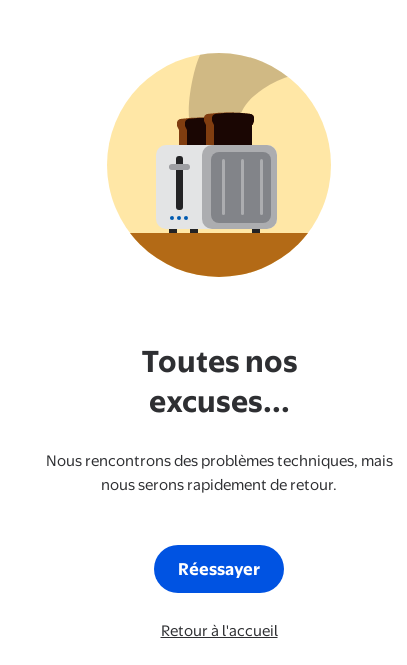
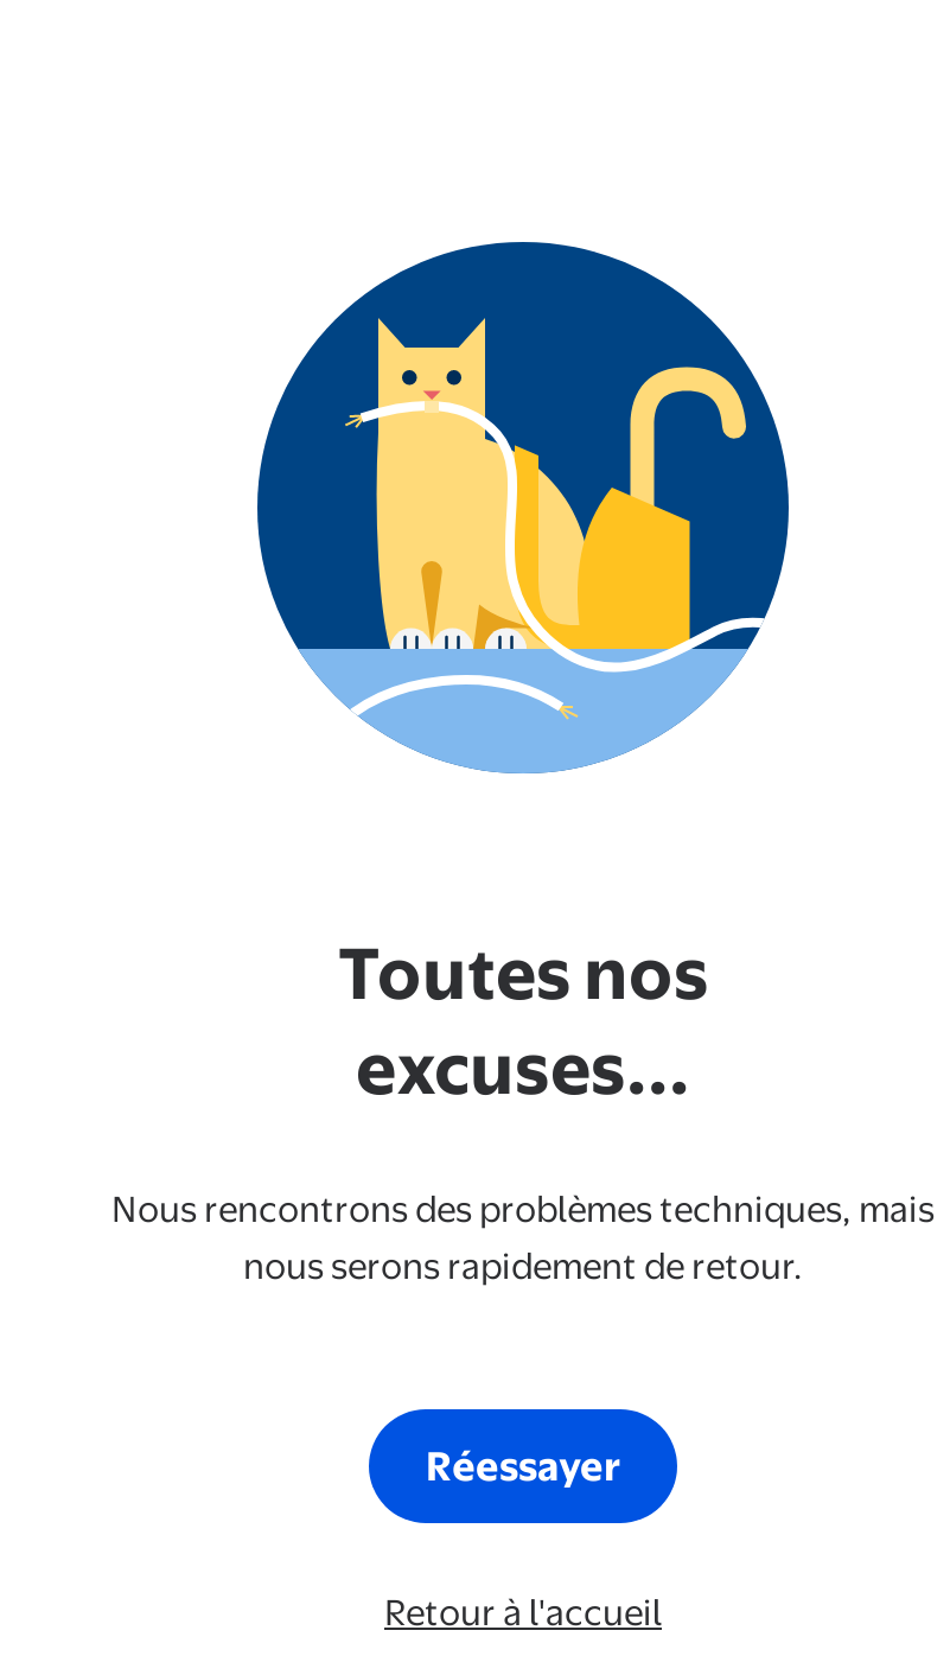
[107,53,331,278] [image] -> [255,240,791,776] [image]

